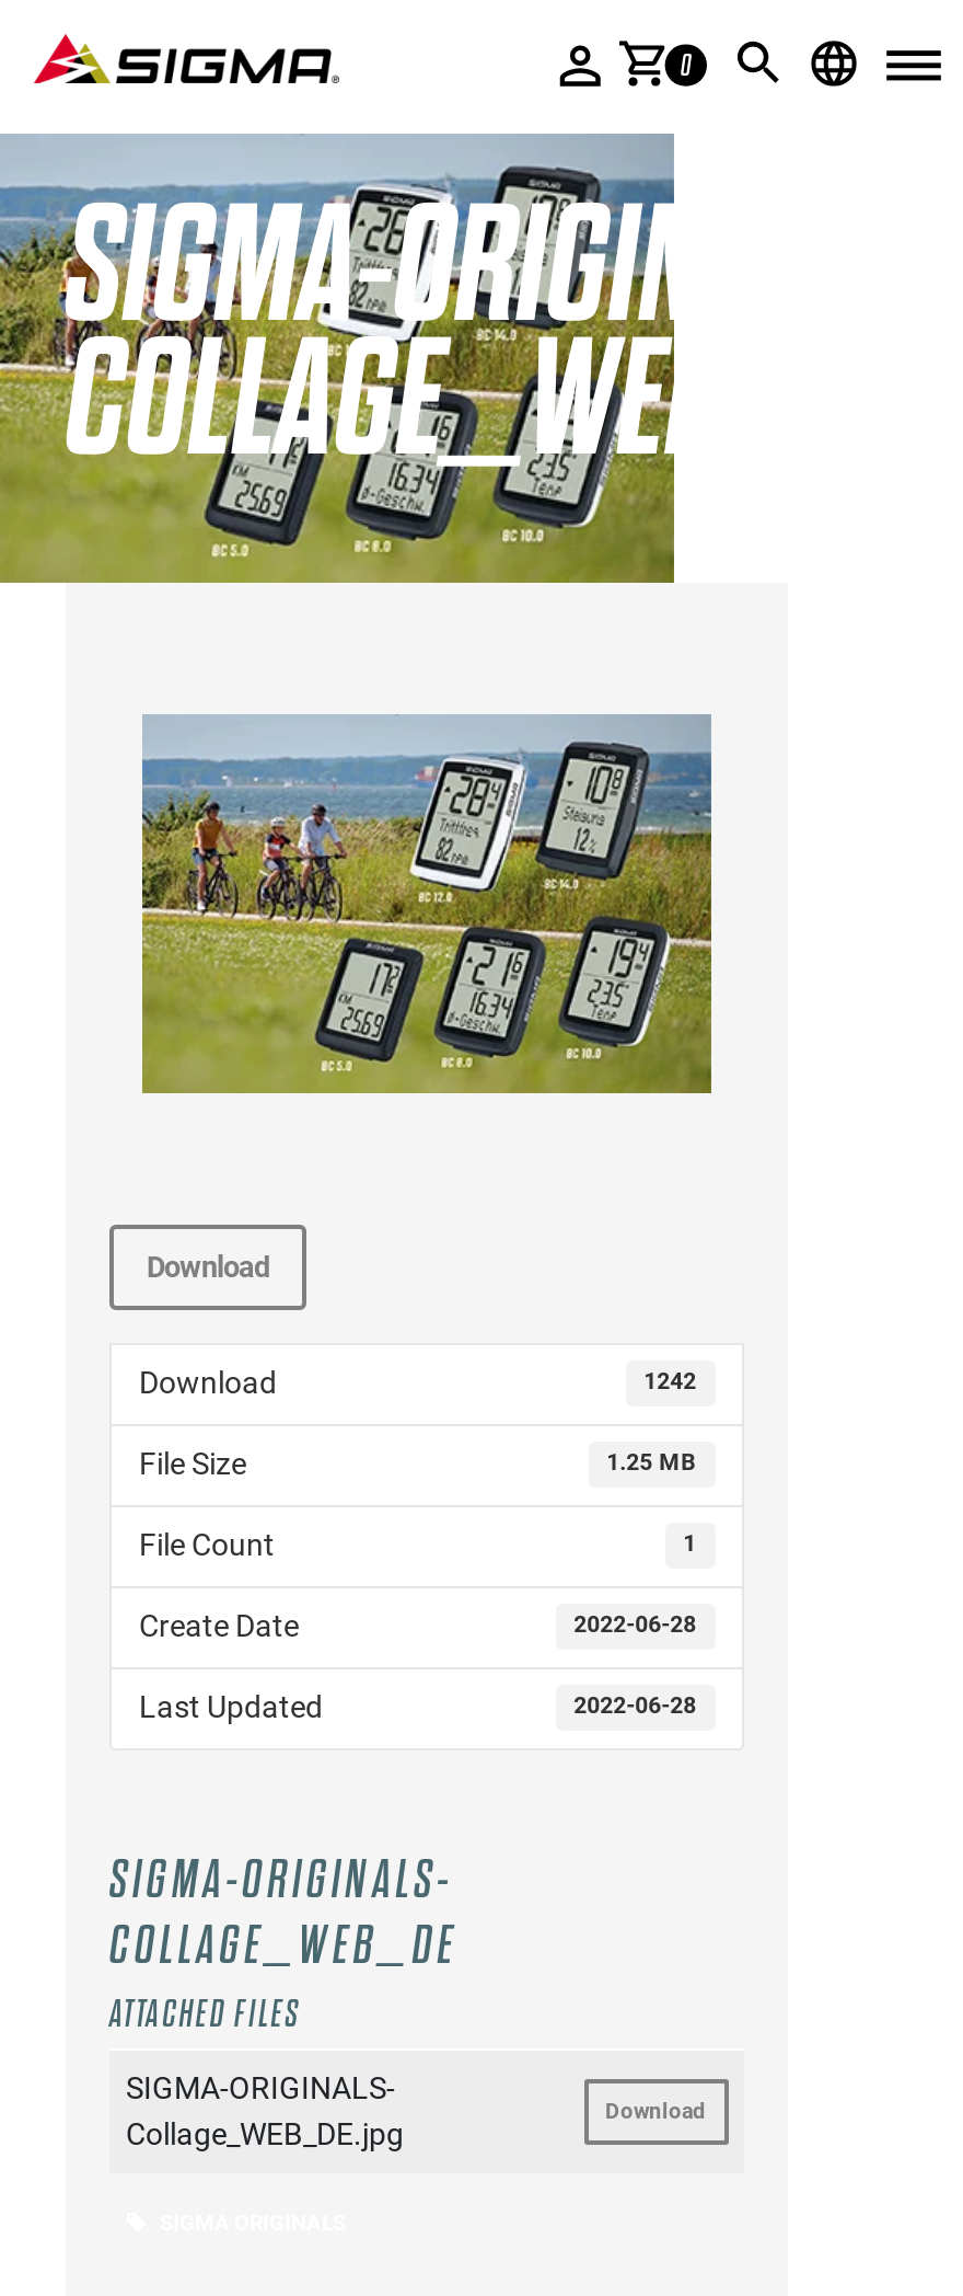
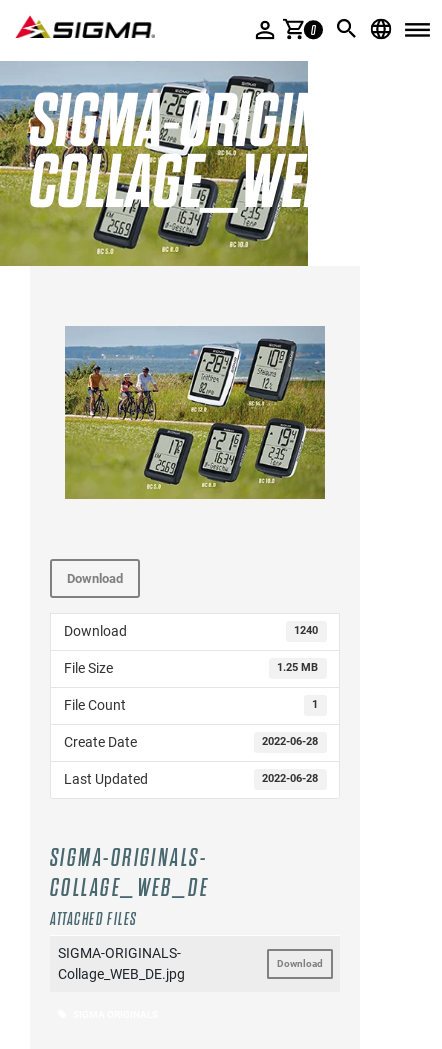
[644,1366,696,1395] 1242 -> [294,624,318,637] 1240

